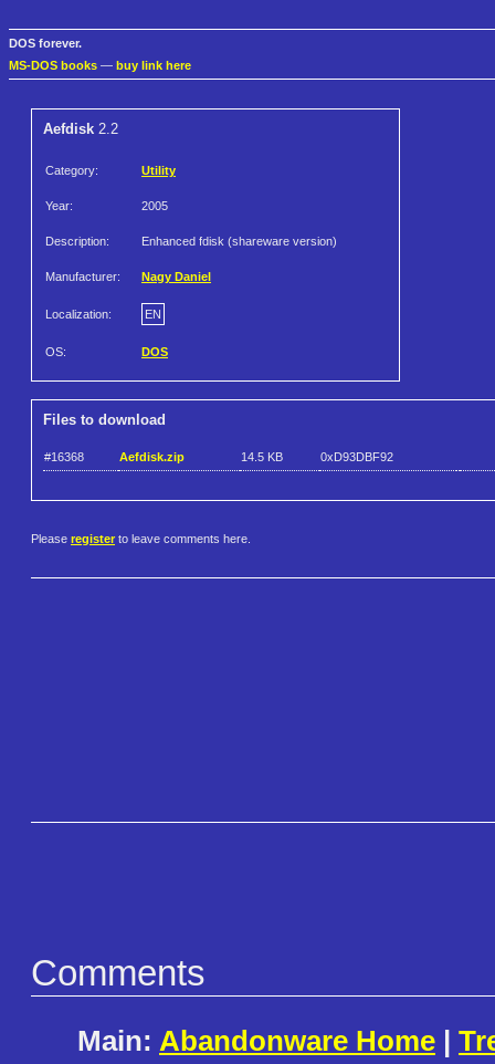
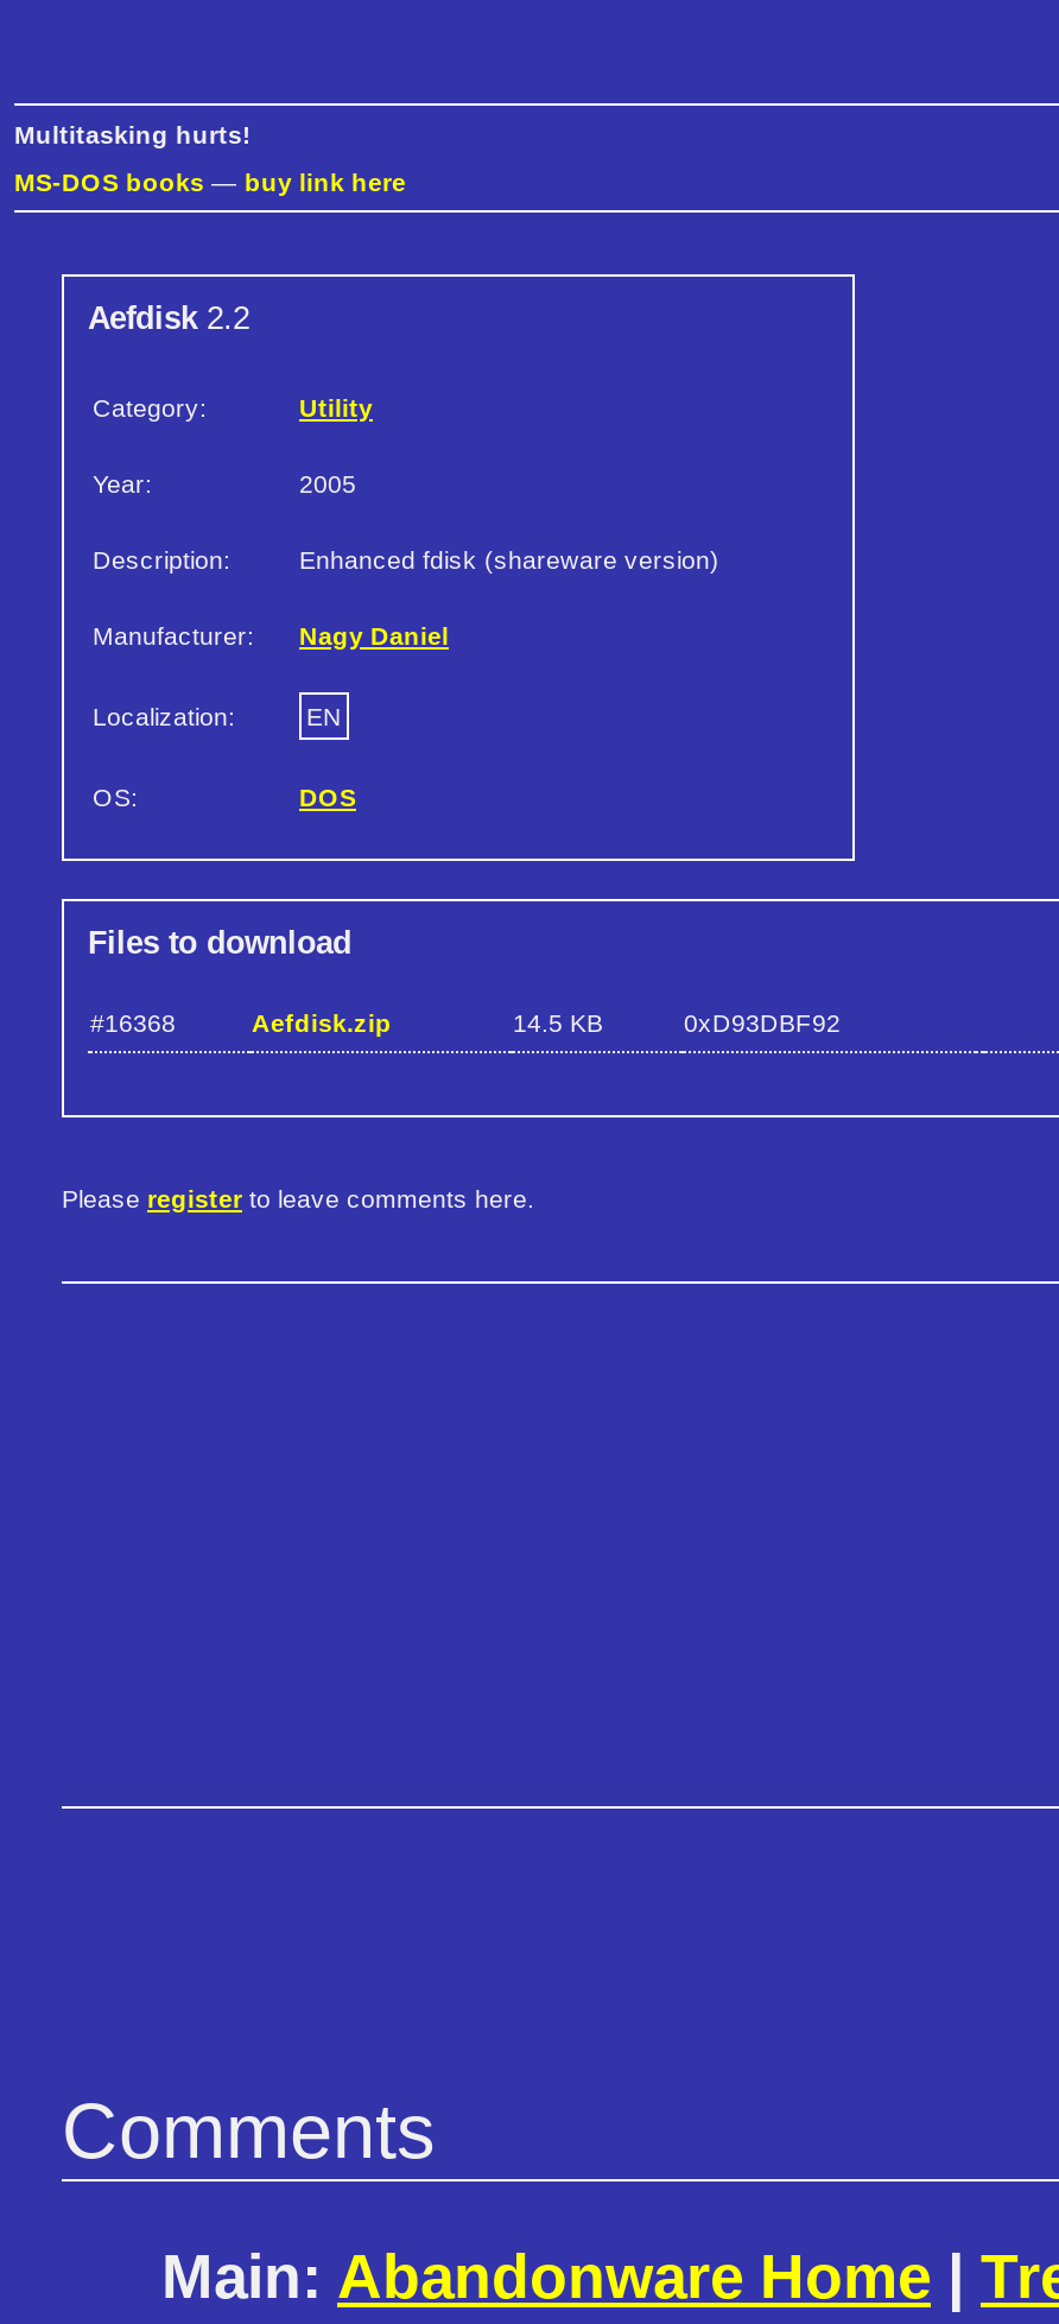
[9,37,82,50] DOS forever. -> [14,120,252,149] Multitasking hurts!

